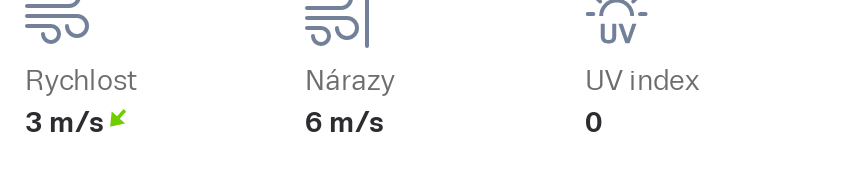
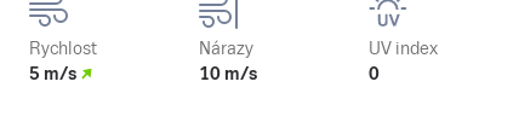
[25,106,103,138] 3 m/s -> [29,64,76,83] 5 m/s
[305,106,383,138] 6 m/s -> [199,64,257,83] 10 m/s

